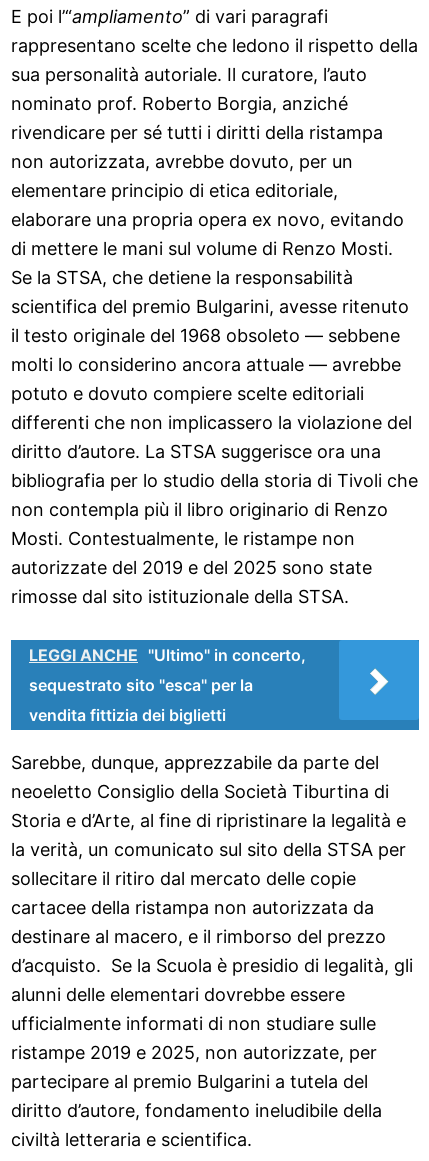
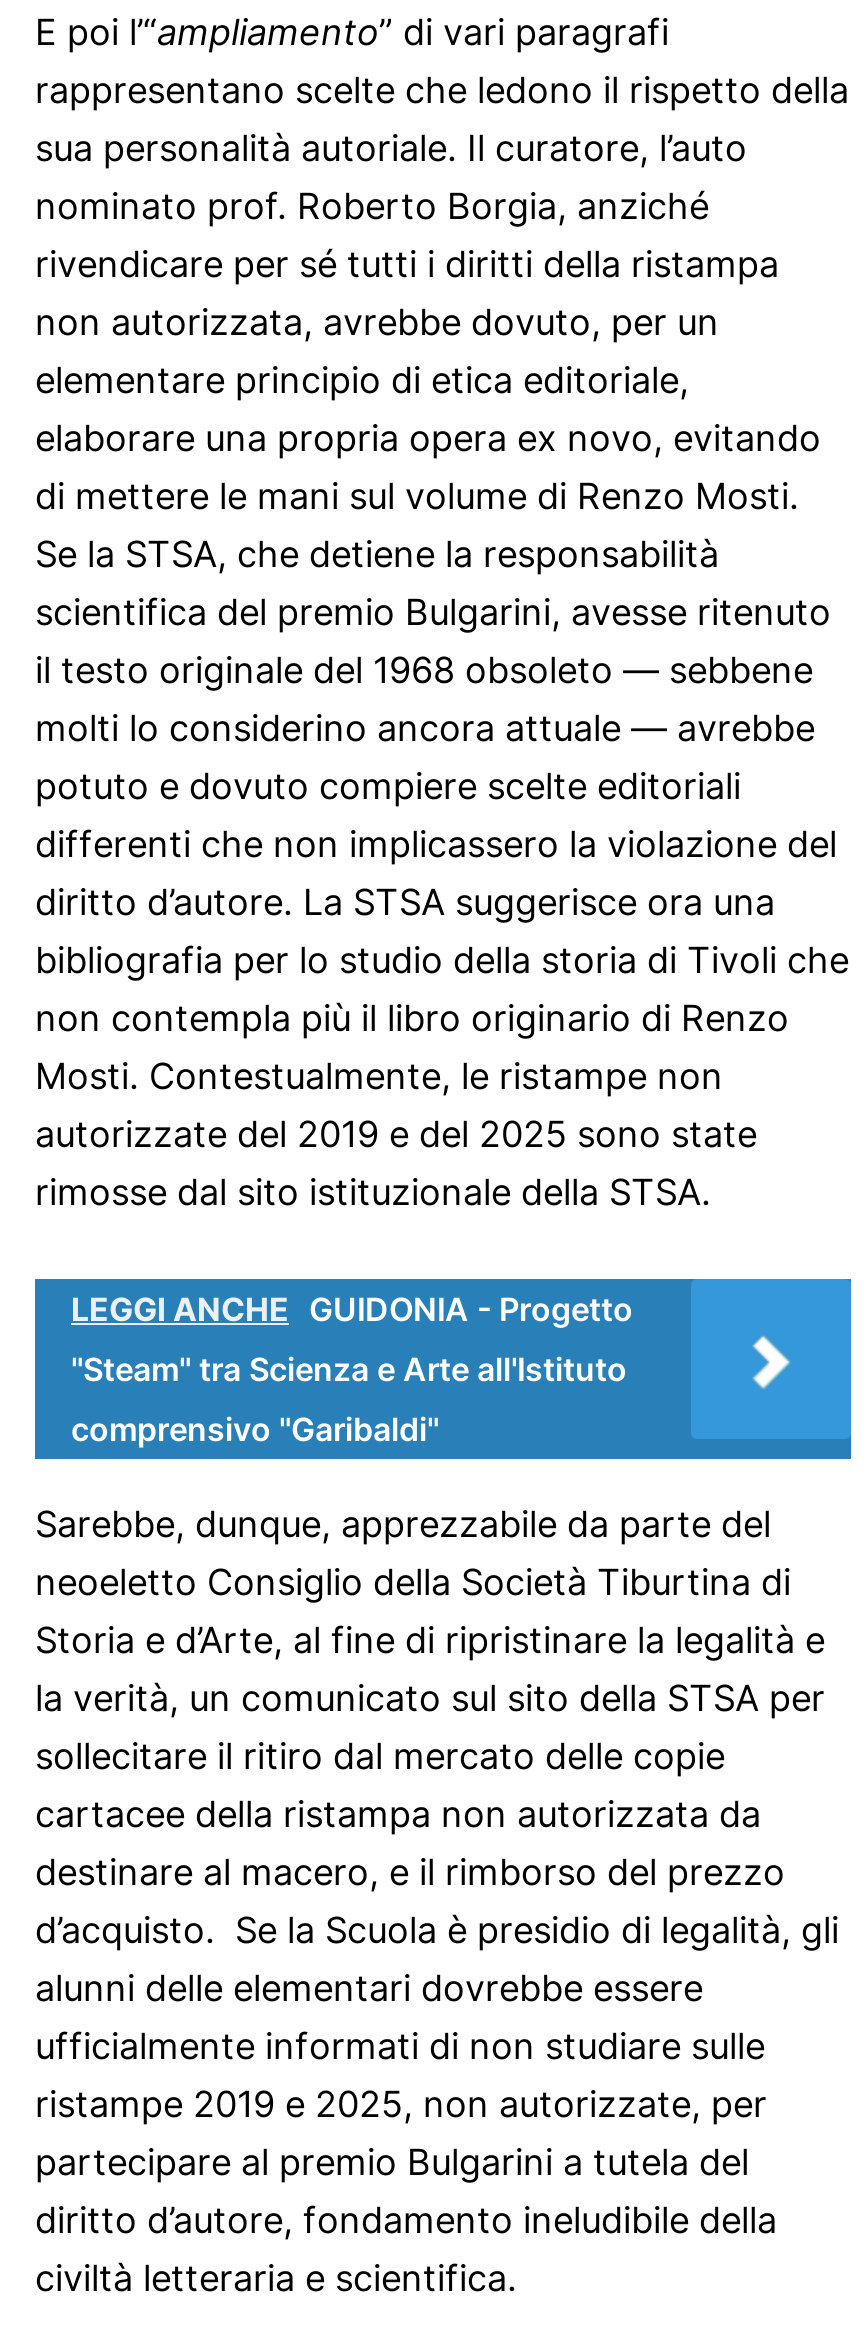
[29,645,306,665] LEGGI ANCHE "Ultimo" in concerto, -> [71,1289,633,1329] LEGGI ANCHE GUIDONIA - Progetto
[29,675,253,695] sequestrato sito "esca" per la -> [71,1349,627,1389] "Steam" tra Scienza e Arte all'Istituto
[29,705,226,725] vendita fittizia dei biglietti -> [71,1409,439,1449] comprensivo "Garibaldi"

